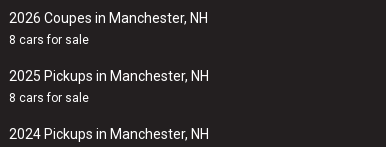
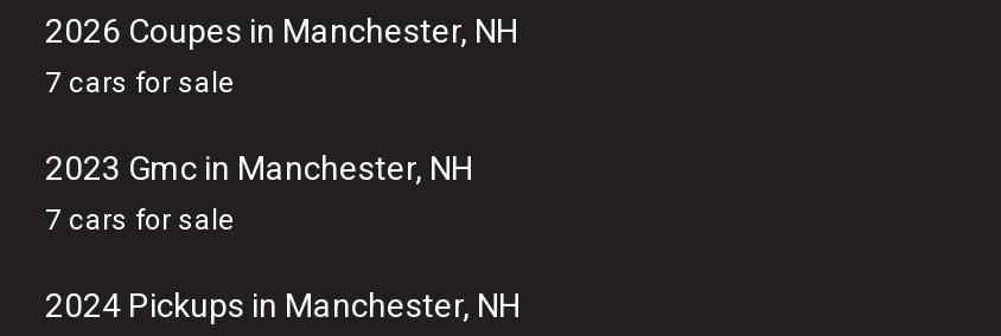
[9,33,89,47] 8 cars for sale -> [45,66,235,99] 7 cars for sale
[9,68,209,84] 2025 Pickups in Manchester, NH -> [45,149,472,187] 2023 Gmc in Manchester, NH
[9,91,89,105] 8 cars for sale -> [45,203,235,237] 7 cars for sale

